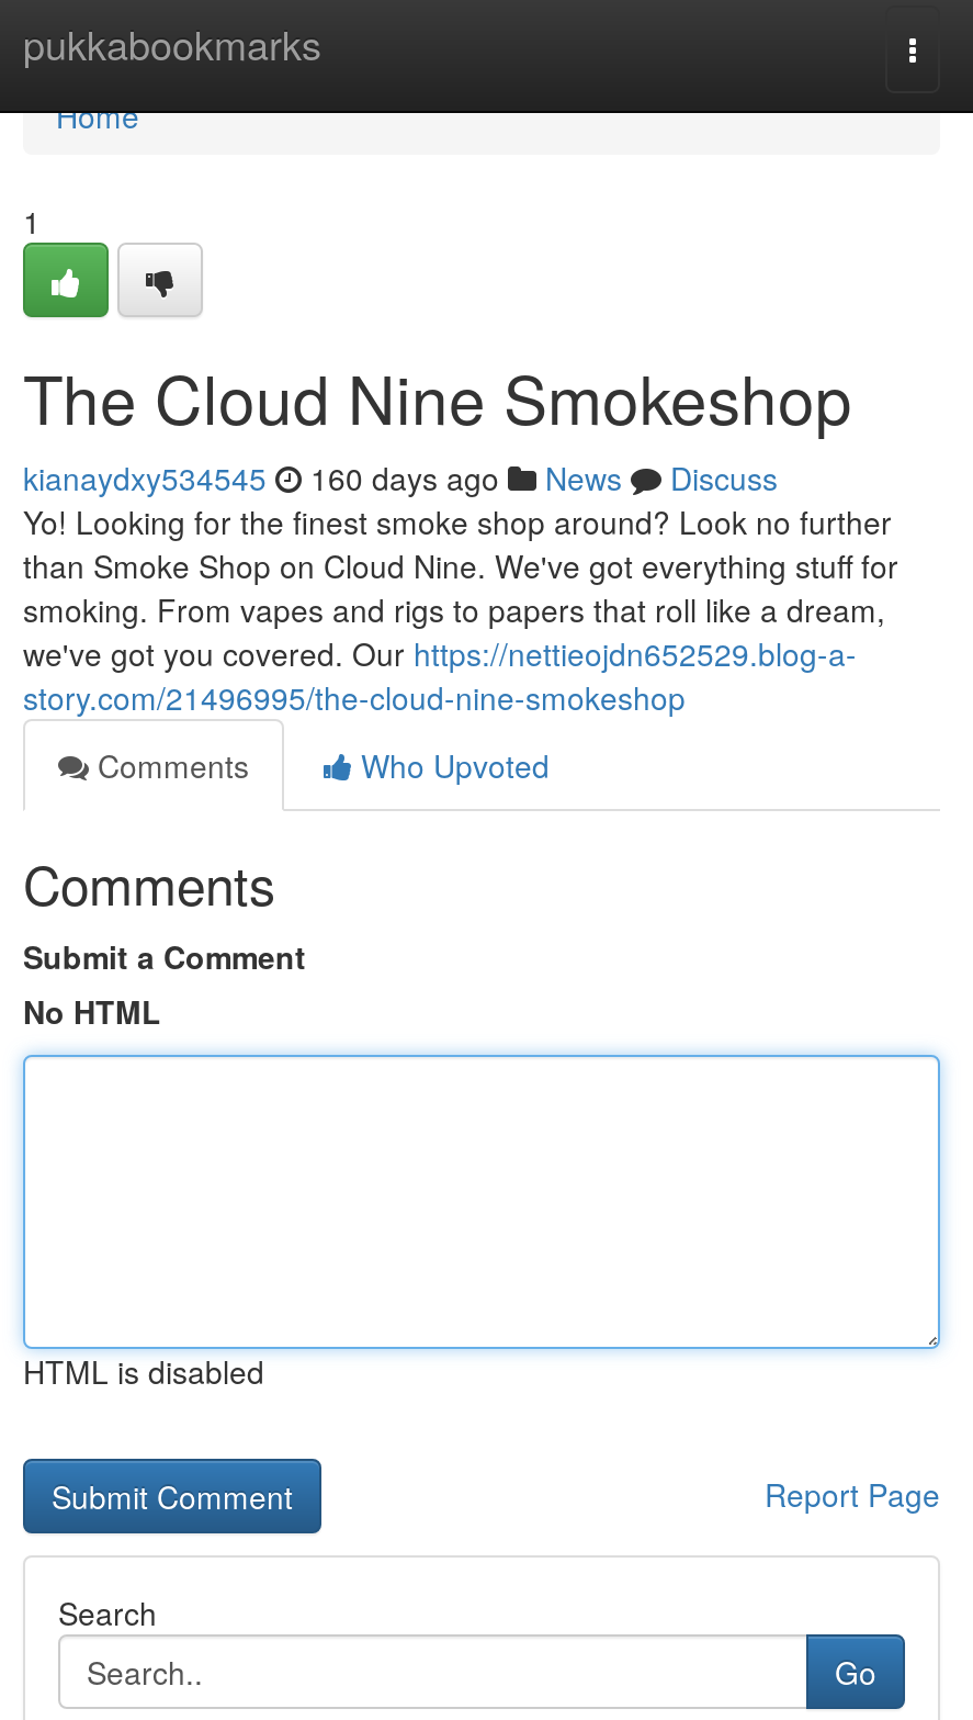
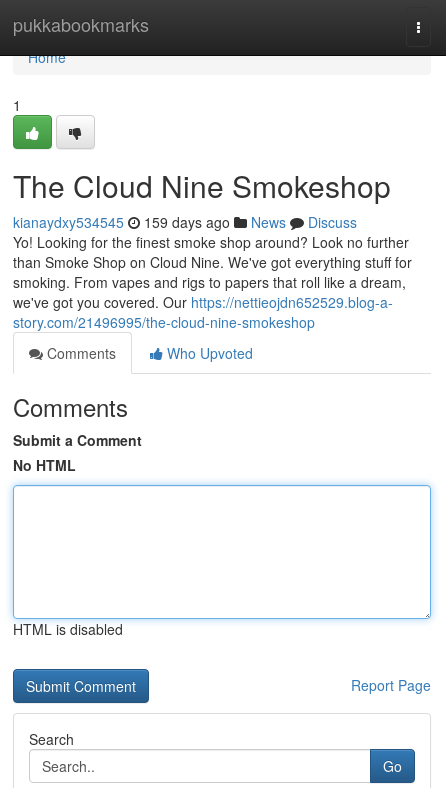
[23,456,778,499] kianaydxy534545 160 days ago News Discuss -> [13,212,357,232] kianaydxy534545 159 days ago News Discuss

